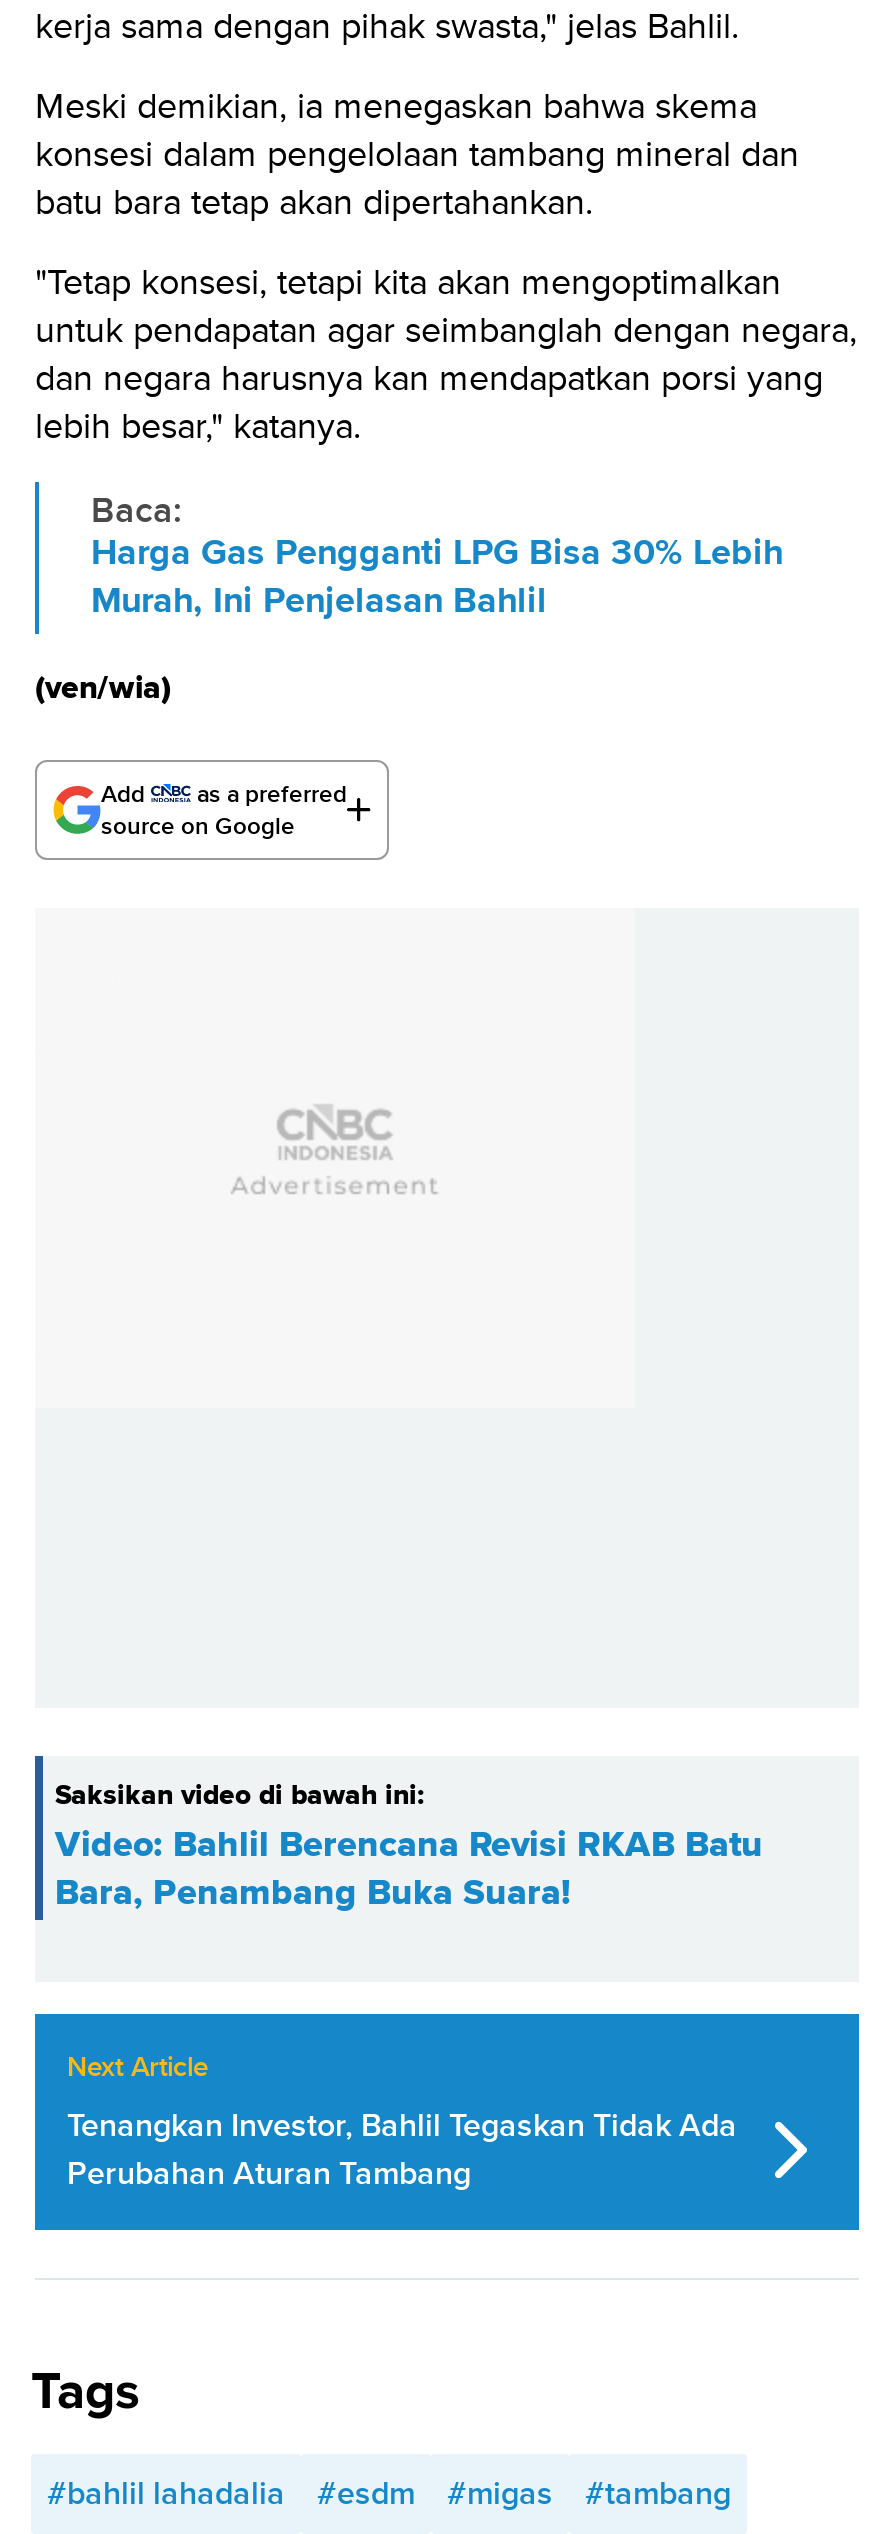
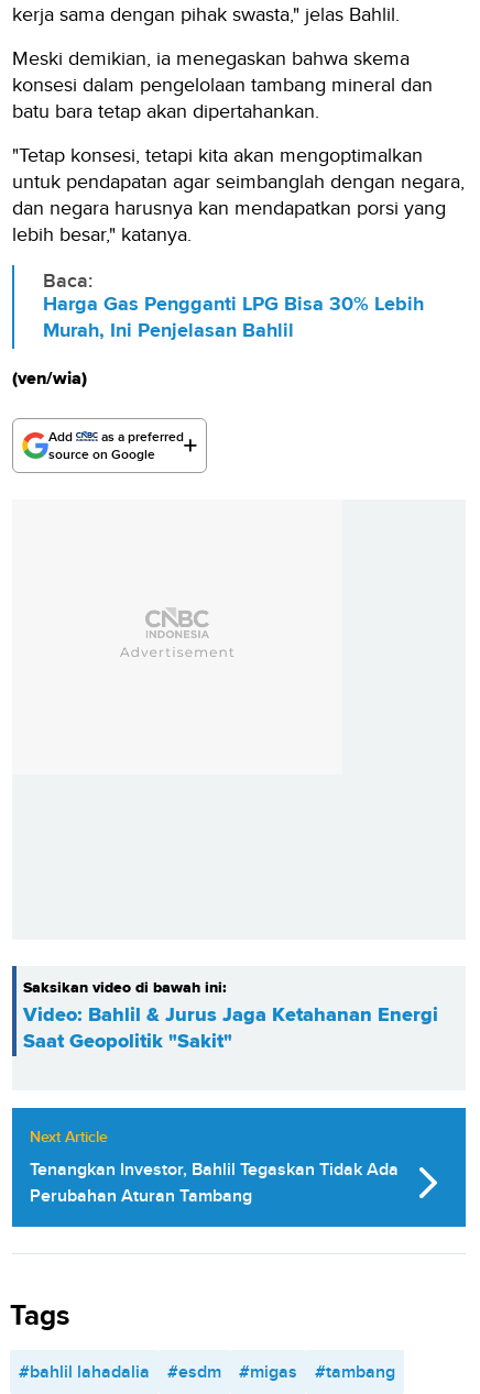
[55,1818,763,1918] Video: Bahlil Berencana Revisi RKAB Batu | Bara, Penambang Buka Suara! -> [23,1000,438,1055] Video: Bahlil & Jurus Jaga Ketahanan Energi | Saat Geopolitik "Sakit"

